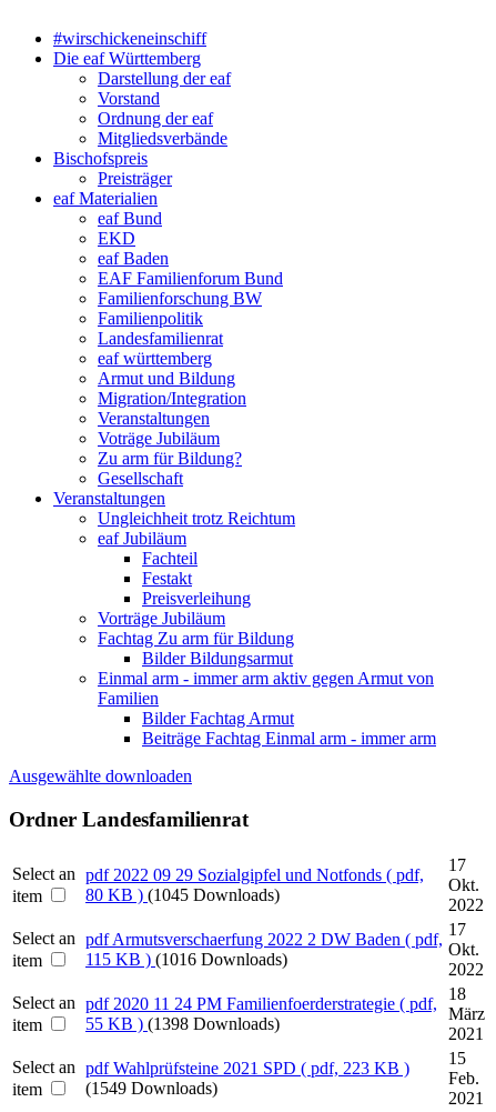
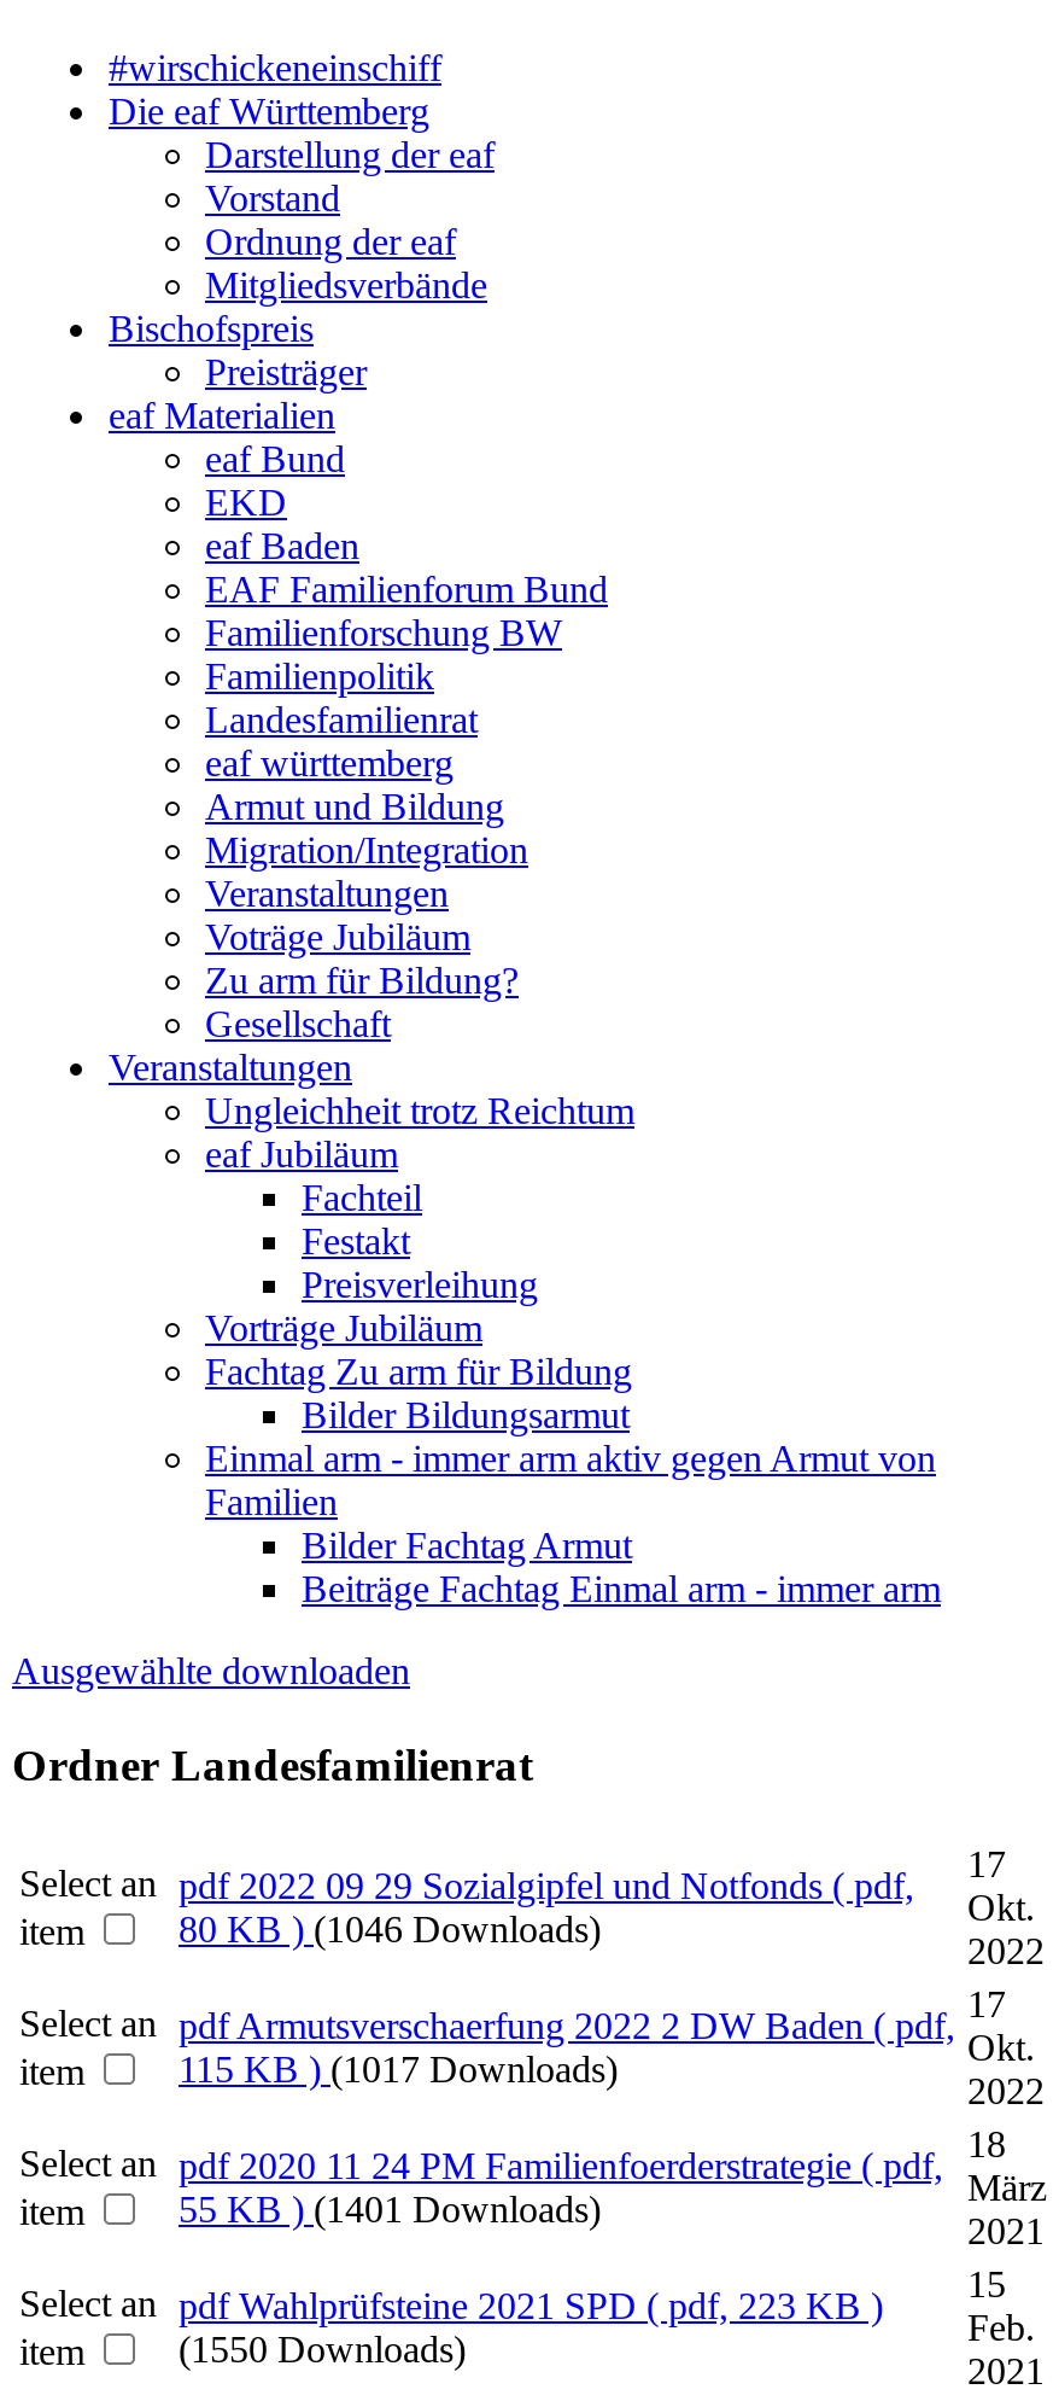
[85,886,280,905] 80 KB ) (1045 Downloads) -> [179,1909,601,1950] 80 KB ) (1046 Downloads)
[85,950,287,969] 115 KB ) (1016 Downloads) -> [179,2049,618,2091] 115 KB ) (1017 Downloads)
[85,1015,280,1034] 55 KB ) (1398 Downloads) -> [179,2190,601,2231] 55 KB ) (1401 Downloads)
[85,1079,217,1098] (1549 Downloads) -> [179,2330,466,2371] (1550 Downloads)

